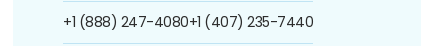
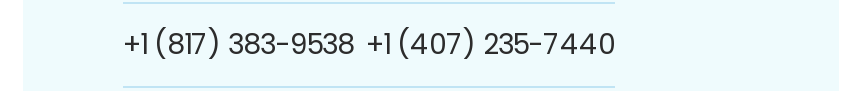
[63,11,313,31] +1 (888) 247-4080 +1 (407) 235-7440 -> [123,23,615,63] +1 (817) 383-9538 +1 (407) 235-7440

